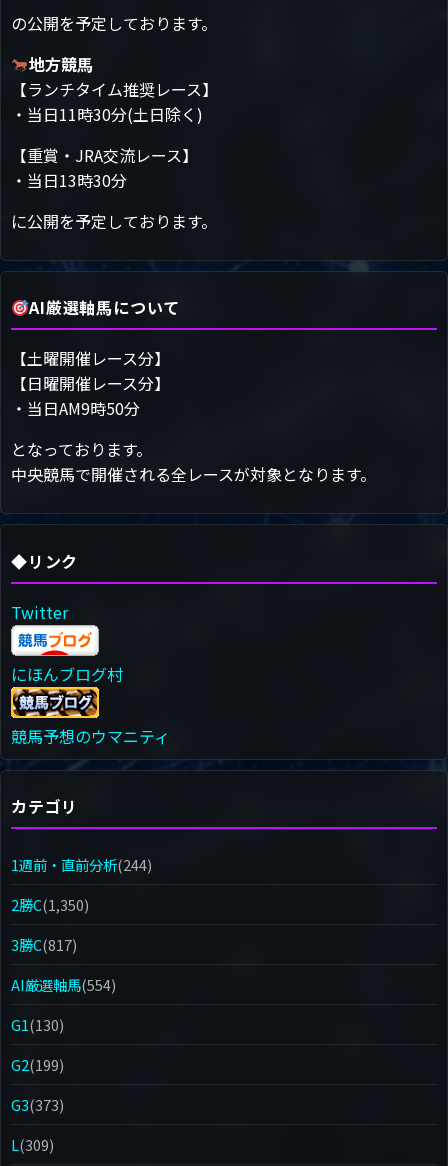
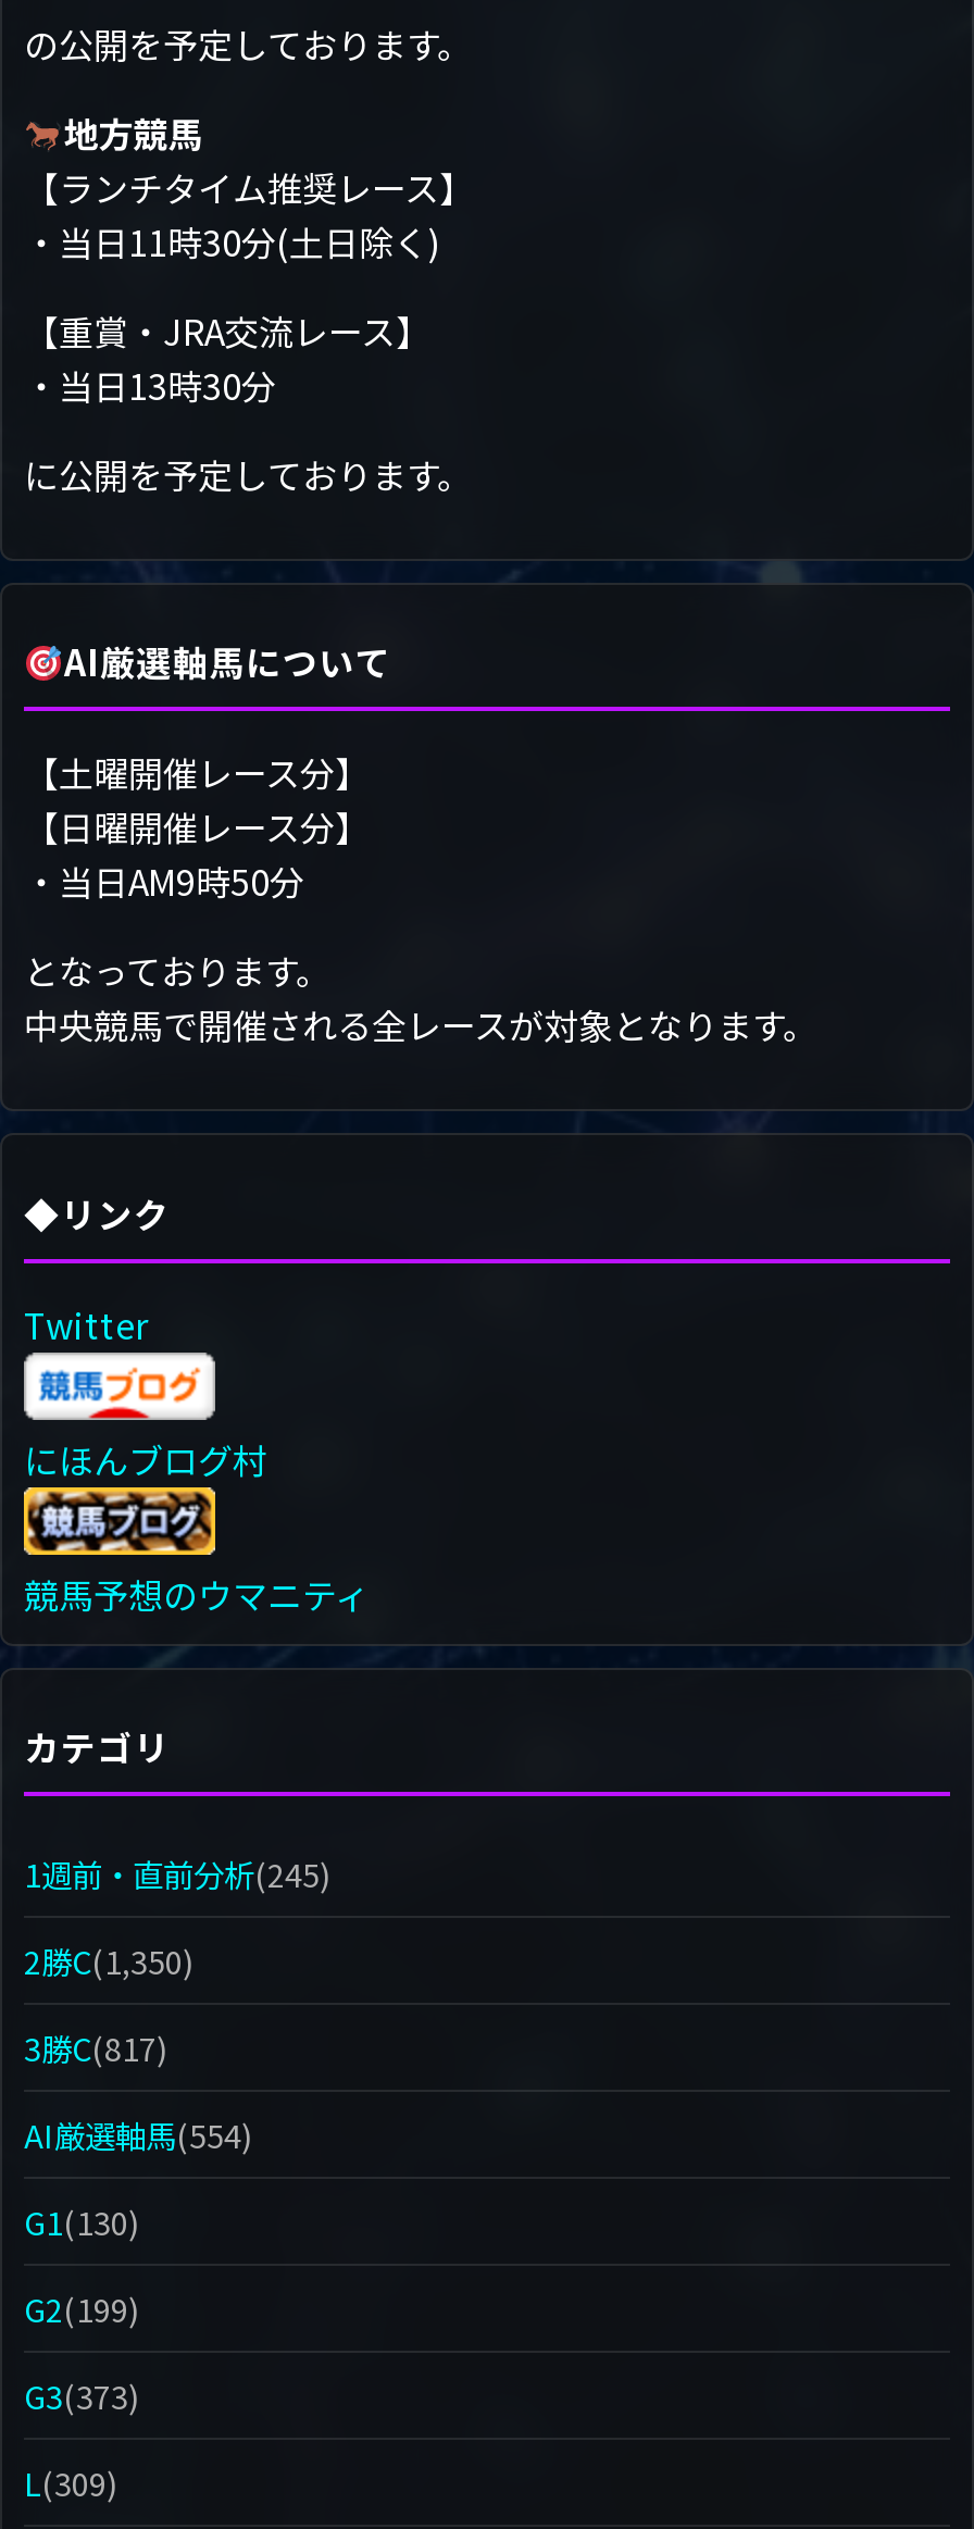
[11,854,152,875] 1週前・直前分析(244) -> [24,1851,330,1896] 1週前・直前分析(245)

